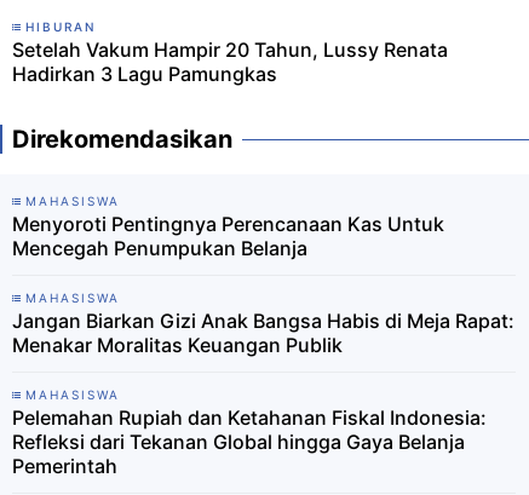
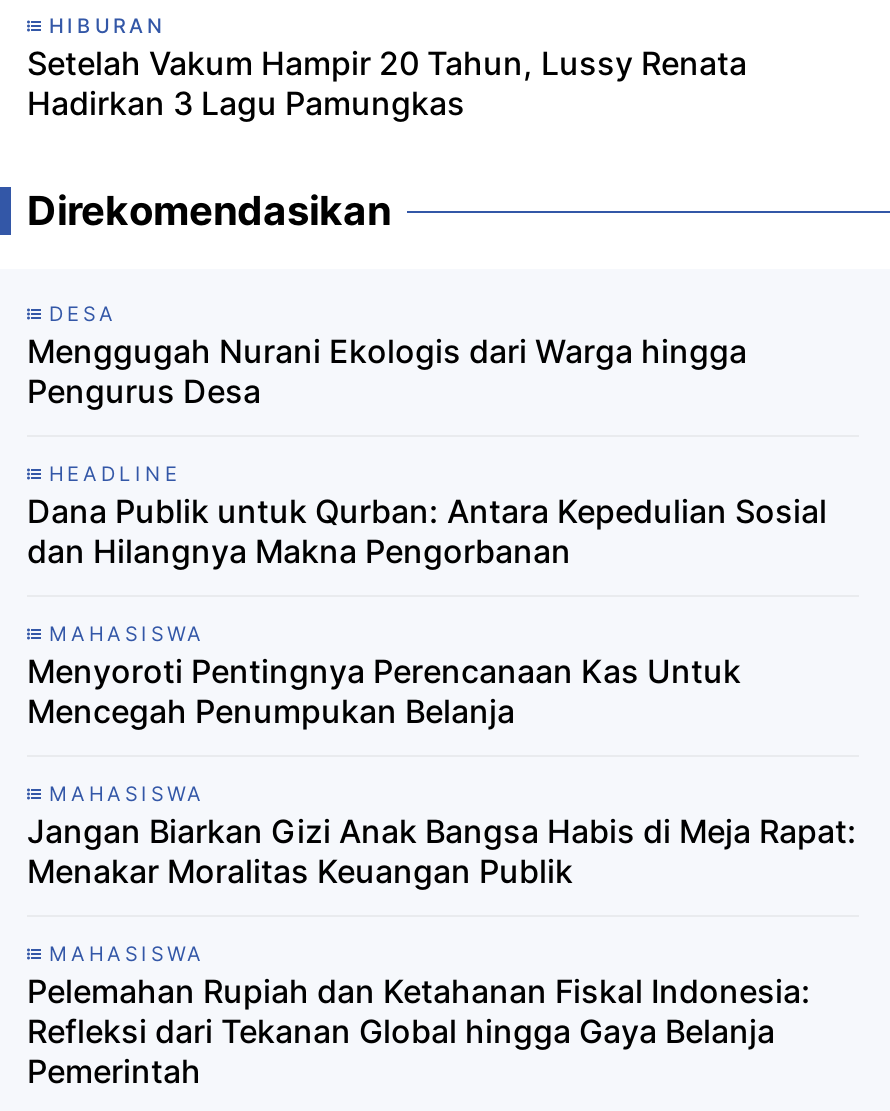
none -> [27,301,827,571] DESA | Menggugah Nurani Ekologis dari Warga hingga | Pengurus Desa | HEADLINE | Dana Publik untuk Qurban: Antara Kepedulian Sosial | dan Hilangnya Makna Pengorbanan

